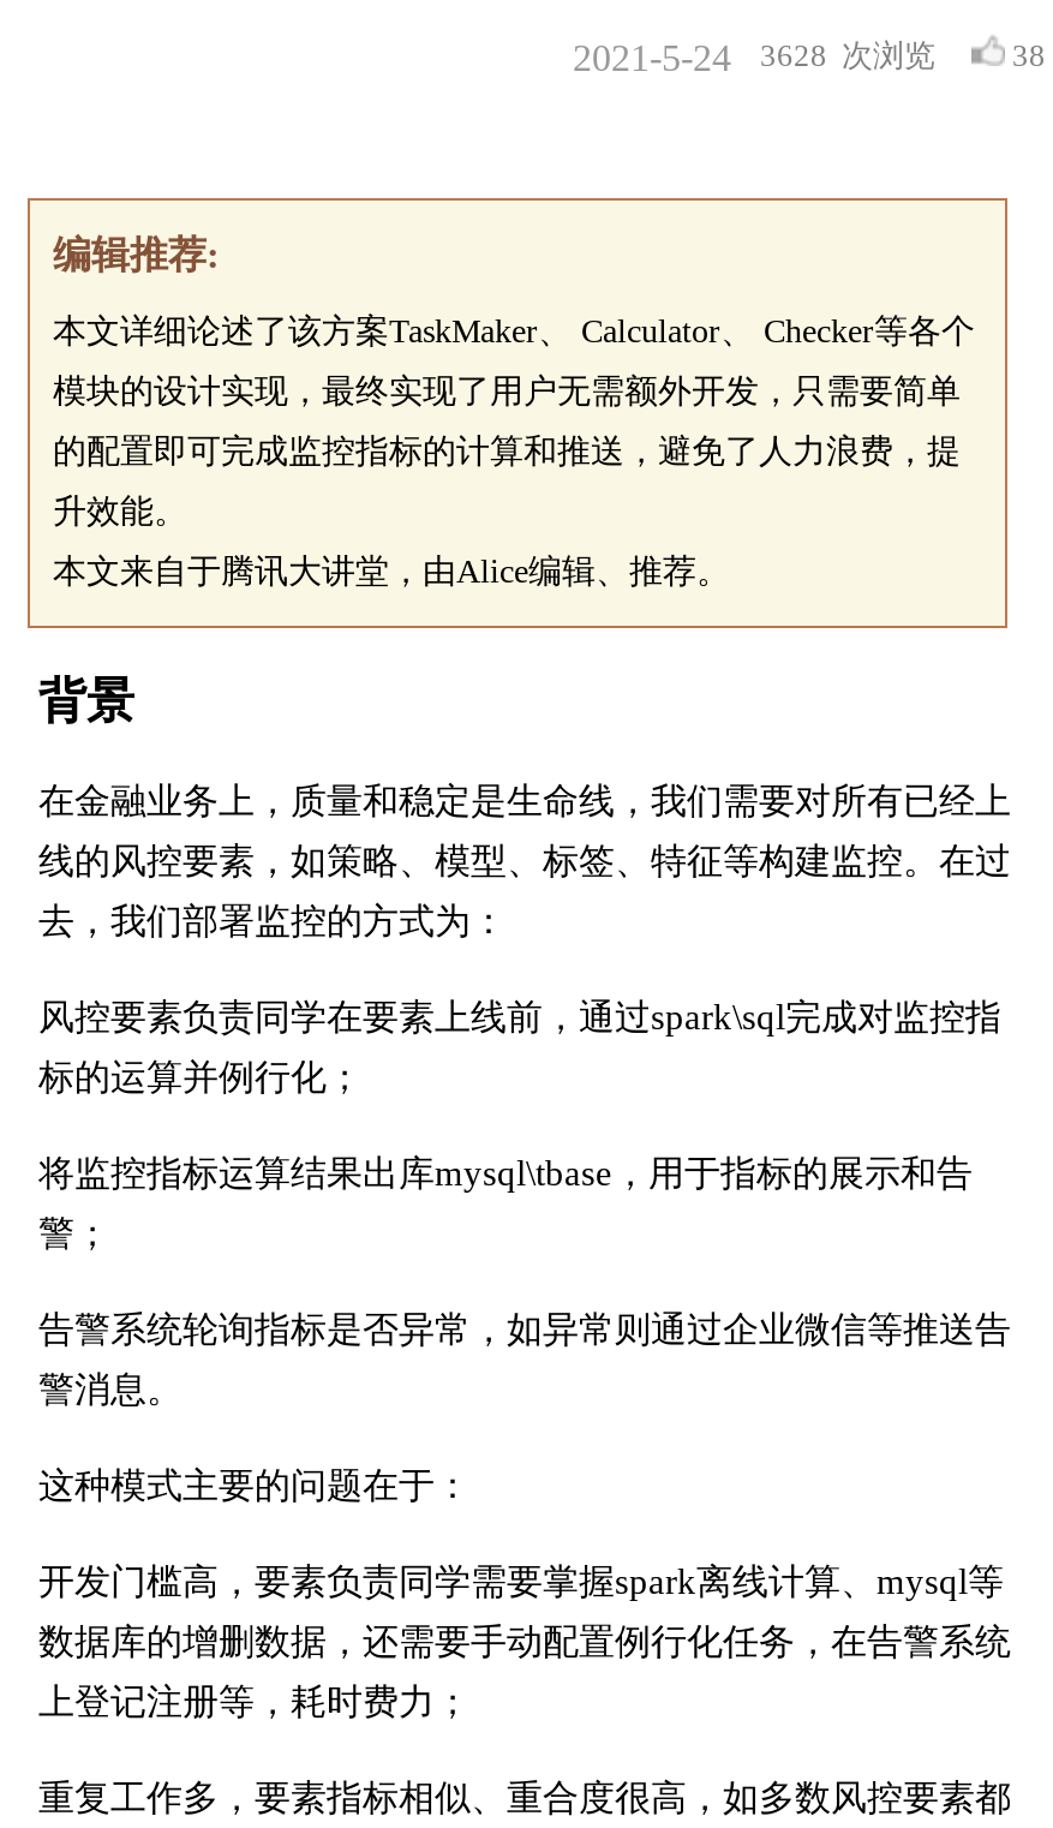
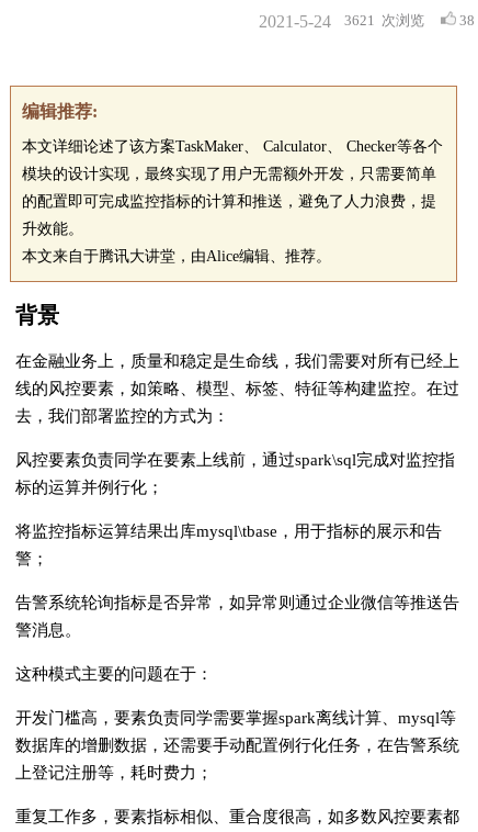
[563,37,1046,78] 2021-5-24 3628次浏览 38 -> [254,12,475,31] 2021-5-24 3621次浏览 38

